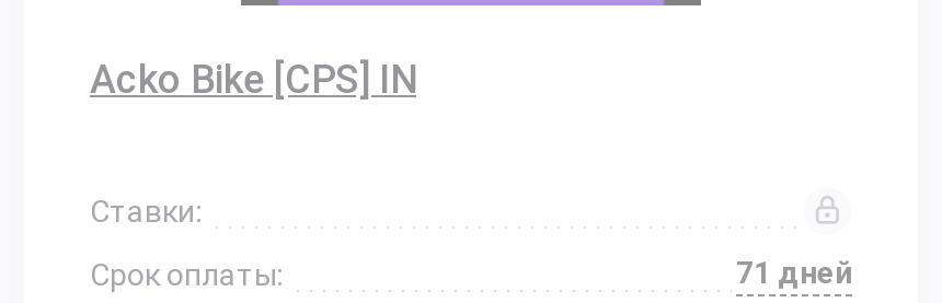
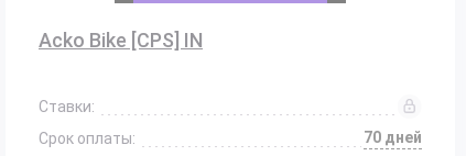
[736,255,852,290] 71 дней -> [364,129,422,146] 70 дней

